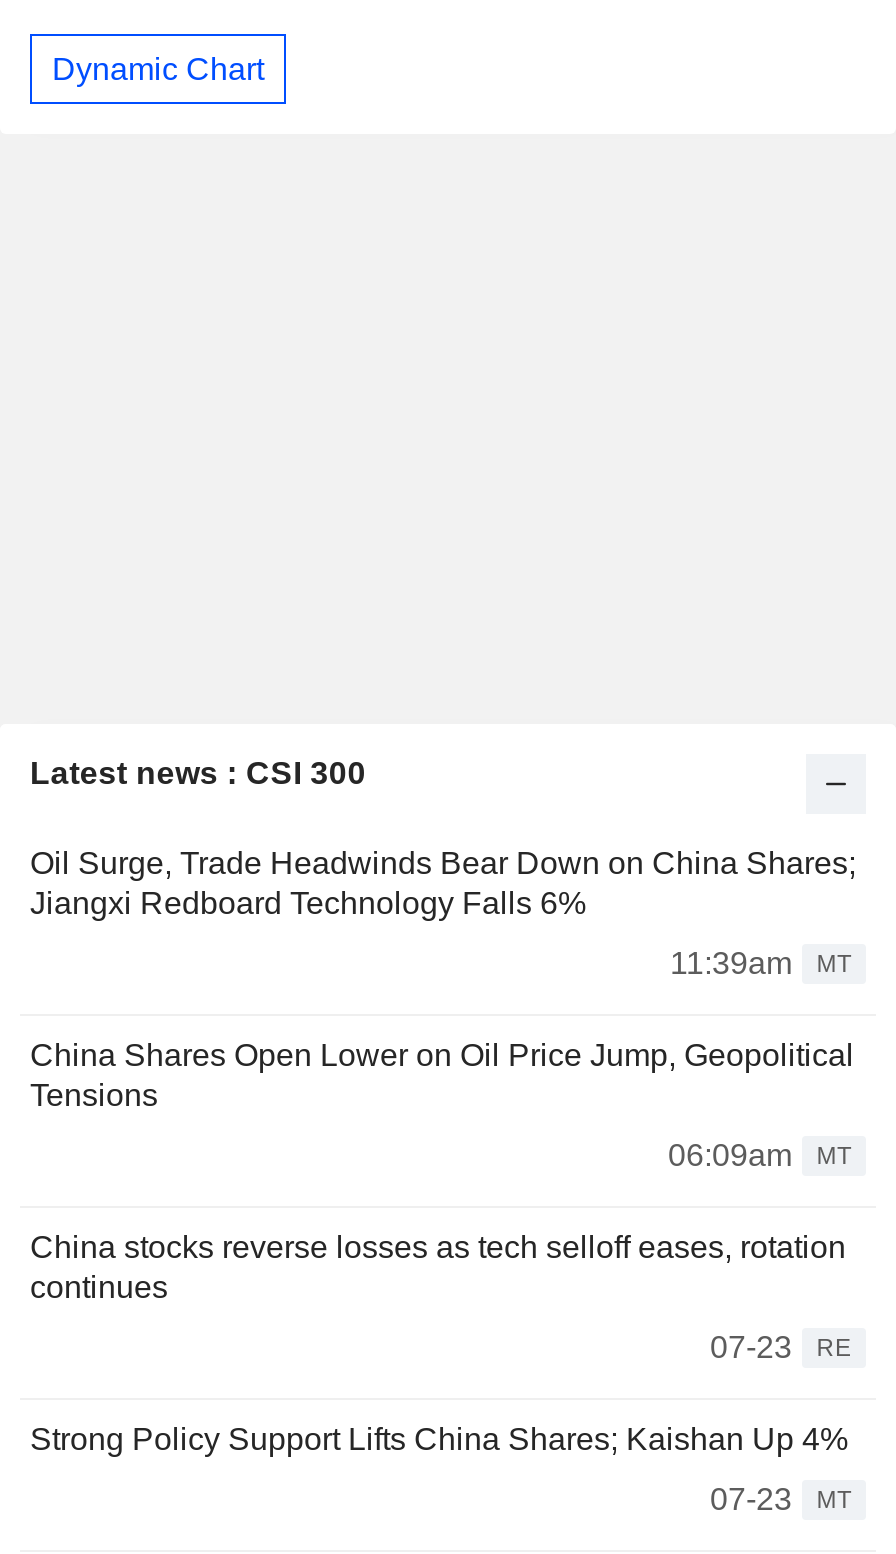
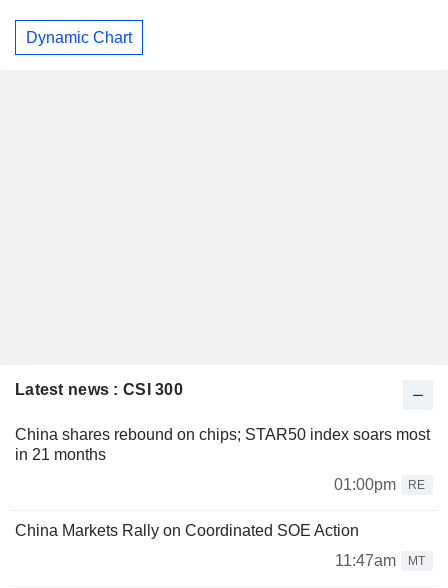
[30,847,856,1365] Oil Surge, Trade Headwinds Bear Down on China Shares; | Jiangxi Redboard Technology Falls 6% | 11:39am | MT | China Shares Open Lower on Oil Price Jump, Geopolitical | Tensions | 06:09am | MT | China stocks reverse losses as tech selloff eases, rotation | continues | 07-23 -> [15,426,430,493] China shares rebound on chips; STAR50 index soars most | in 21 months | 01:00pm
[30,1423,848,1457] Strong Policy Support Lifts China Shares; Kaishan Up 4% -> [15,522,359,539] China Markets Rally on Coordinated SOE Action
[710,1483,851,1517] 07-23 MT -> [335,552,426,569] 11:47am MT

